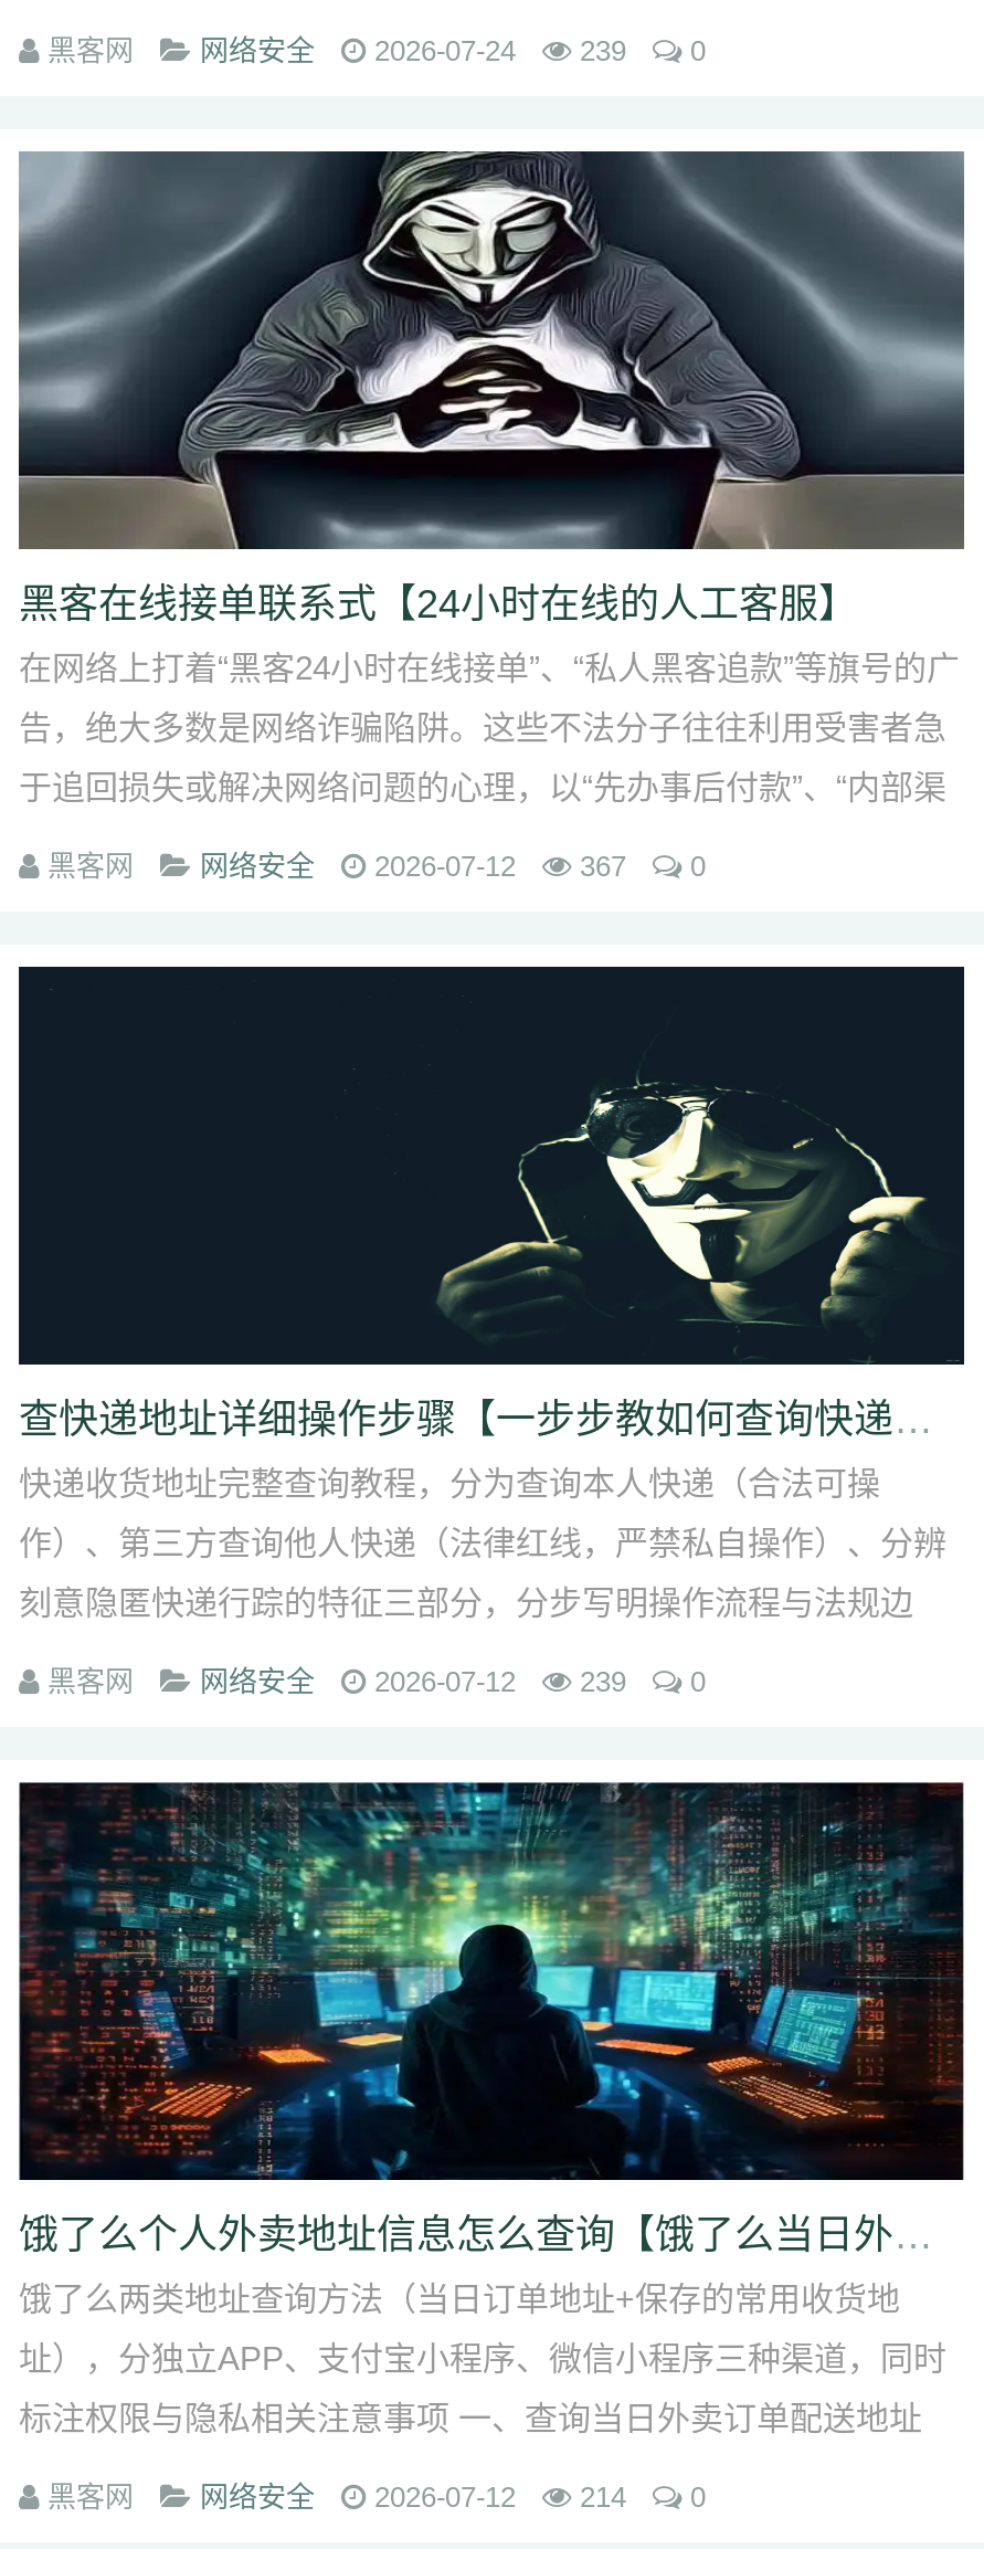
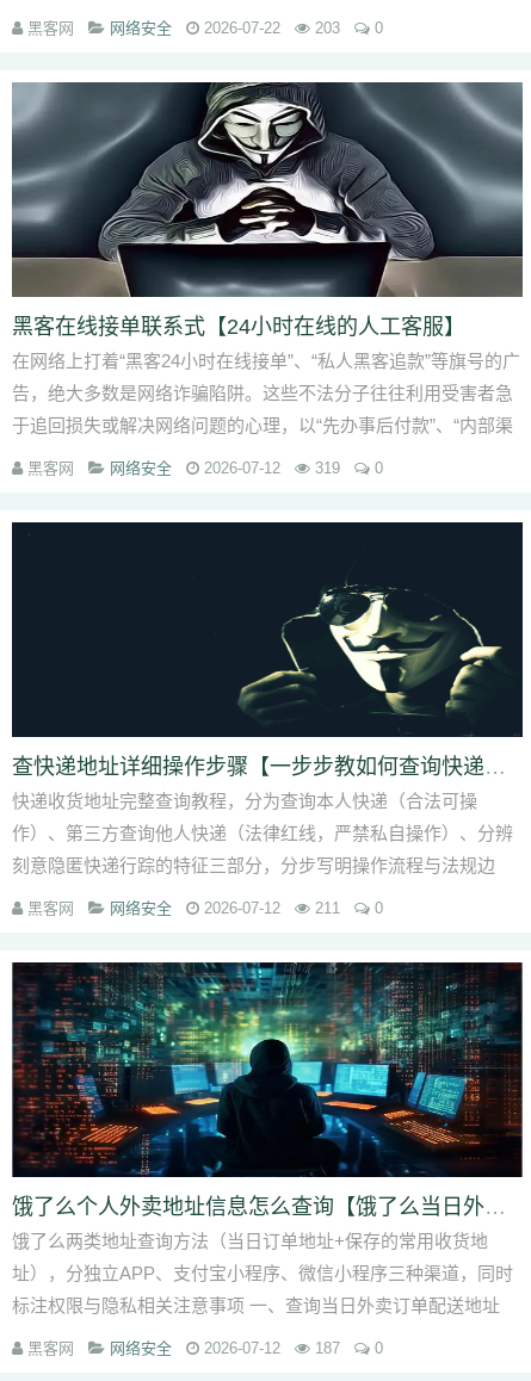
[374,34,516,68] 2026-07-24 -> [204,19,280,37] 2026-07-22
[580,34,626,68] 239 -> [315,19,340,37] 203
[580,850,626,883] 367 -> [315,459,340,477] 319
[580,1665,626,1698] 239 -> [315,899,340,917] 211
[580,2481,626,2514] 214 -> [315,1339,340,1357] 187

